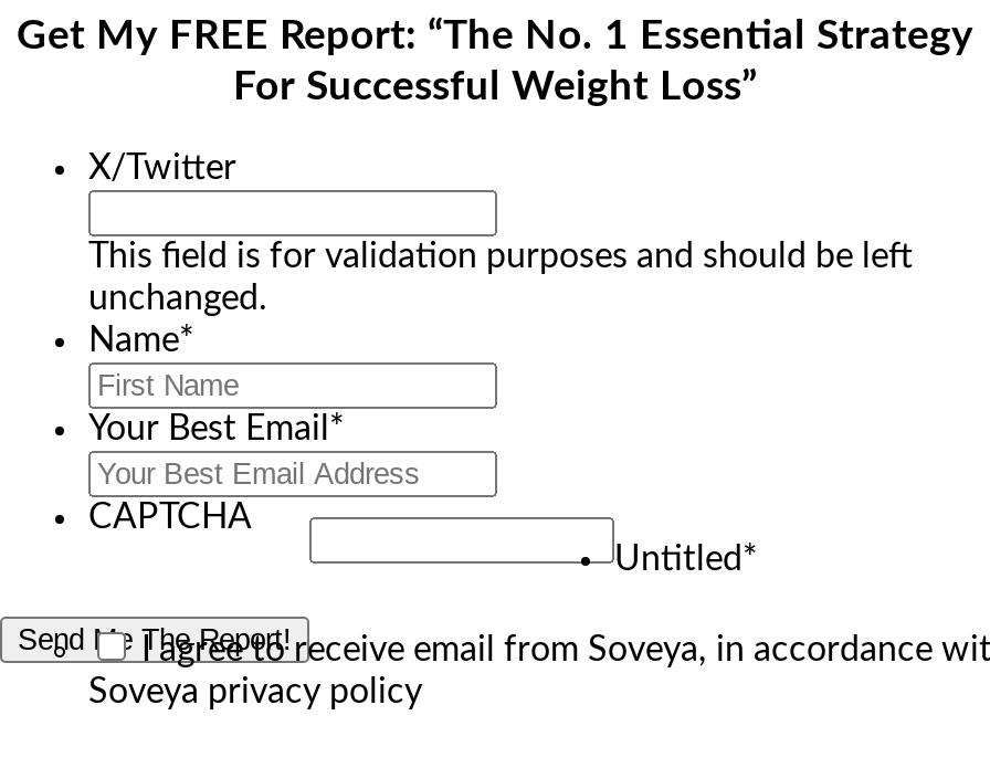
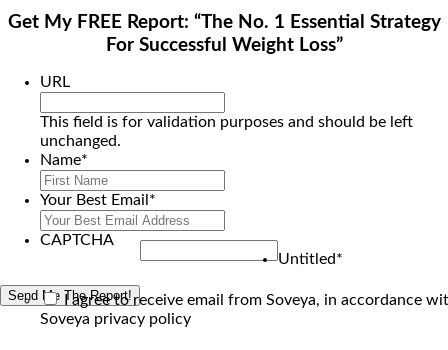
[88,151,236,186] X/Twitter -> [40,74,70,90] URL

